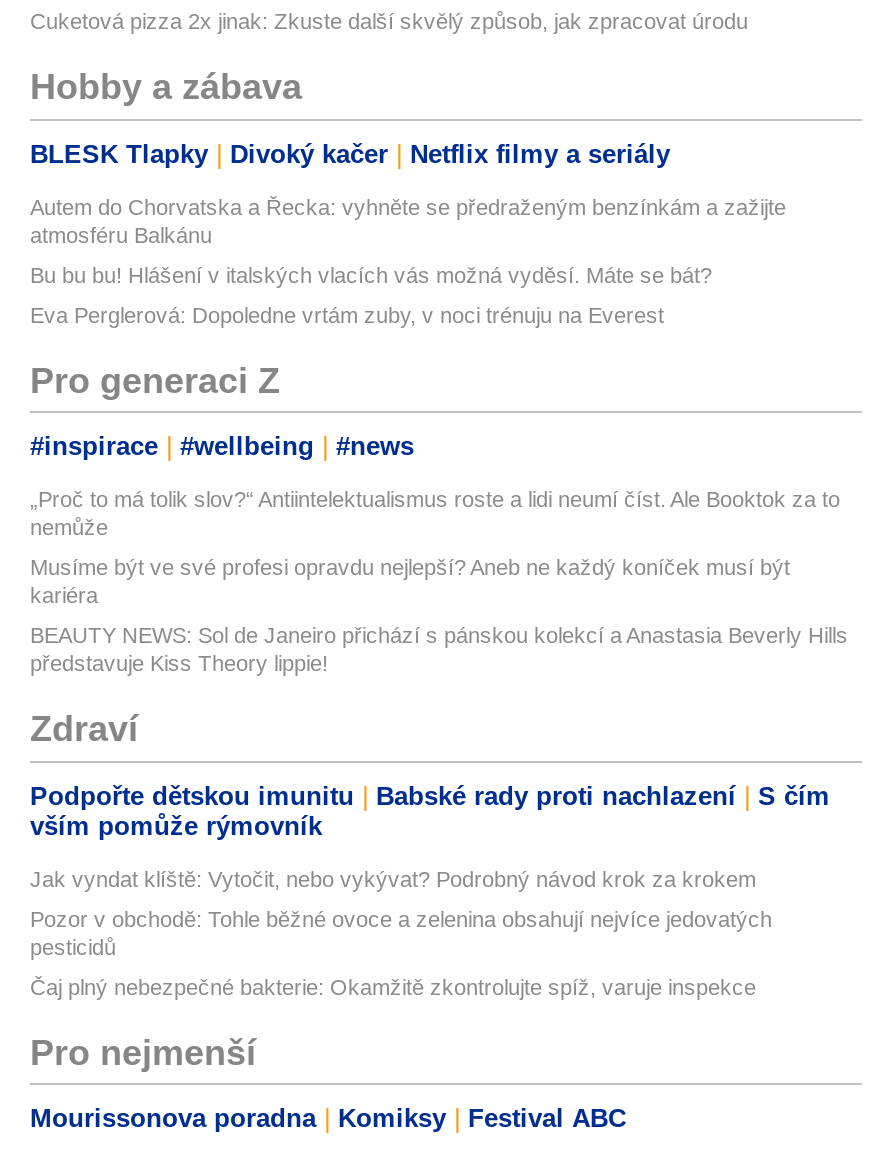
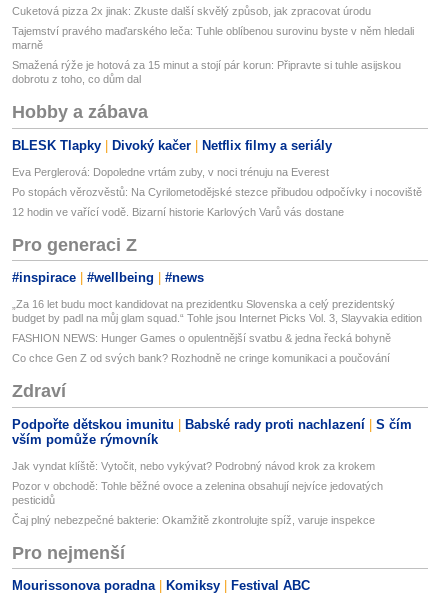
none -> [12,25,414,85] Tajemství pravého maďarského leča: Tuhle oblíbenou surovinu byste v něm hledali | marně | Smažená rýže je hotová za 15 minut a stojí pár korun: Připravte si tuhle asijskou | dobrotu z toho, co dům dal
moved [30,68,670,169] -> [12,102,332,153]: Hobby a zábava | BLESK Tlapky | Divoký kačer | Netflix filmy a seriály
[30,195,786,287] Autem do Chorvatska a Řecka: vyhněte se předraženým benzínkám a zažijte | atmosféru Balkánu | Bu bu bu! Hlášení v italských vlacích vás možná vyděsí. Máte se bát? -> none
none -> [12,186,422,218] Po stopách věrozvěstů: Na Cyrilometodějské stezce přibudou odpočívky i nocoviště | 12 hodin ve vařící vodě. Bizarní historie Karlových Varů vás dostane
moved [30,361,414,462] -> [12,235,204,285]: Pro generaci Z | #inspirace | #wellbeing | #news
[30,488,840,540] „Proč to má tolik slov?“ Antiintelektualismus roste a lidi neumí číst. Ale Booktok za to | nemůže -> [12,298,422,324] „Za 16 let budu moct kandidovat na prezidentku Slovenska a celý prezidentský | budget by padl na můj glam squad.“ Tohle jsou Internet Picks Vol. 3, Slayvakia edition
[30,556,790,608] Musíme být ve své profesi opravdu nejlepší? Aneb ne každý koníček musí být | kariéra -> [12,332,391,344] FASHION NEWS: Hunger Games o opulentnější svatbu & jedna řecká bohyně
[30,624,848,676] BEAUTY NEWS: Sol de Janeiro přichází s pánskou kolekcí a Anastasia Beverly Hills | představuje Kiss Theory lippie! -> [12,352,390,364] Co chce Gen Z od svých bank? Rozhodně ne cringe komunikaci a poučování

